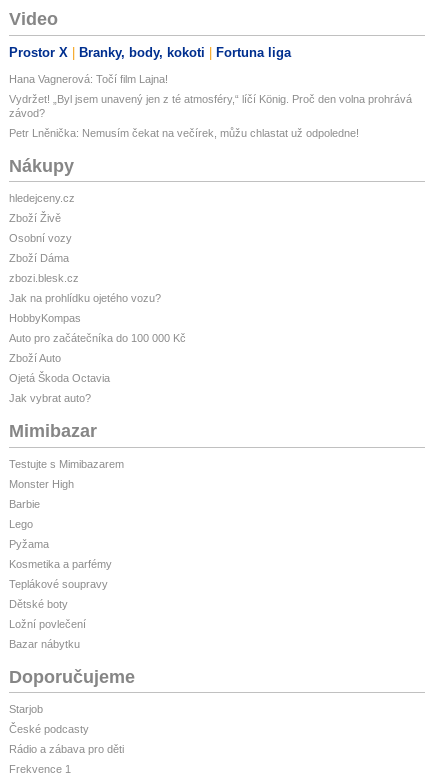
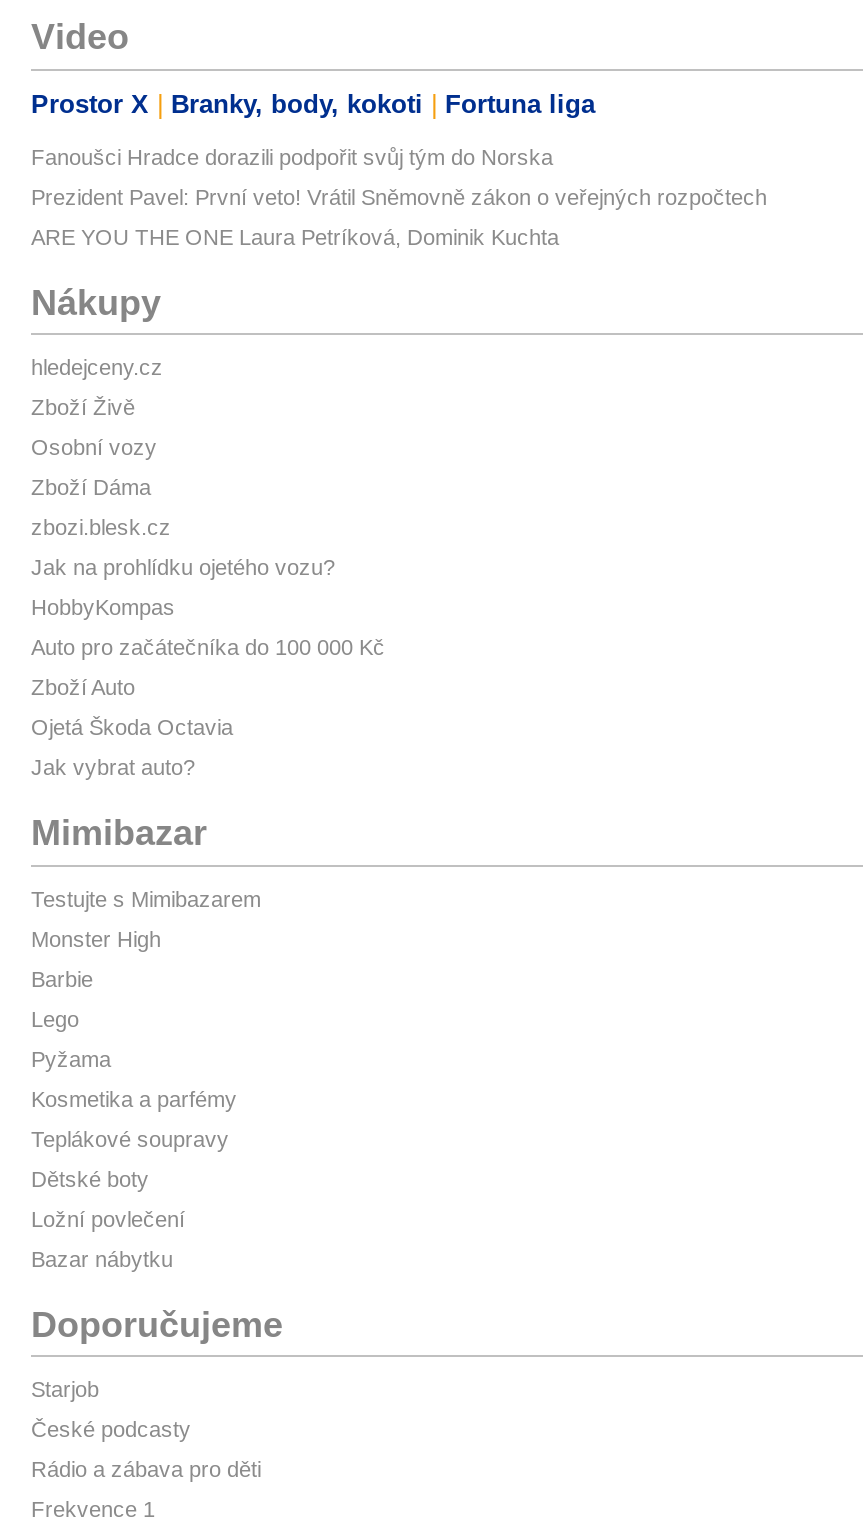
[9,73,168,85] Hana Vagnerová: Točí film Lajna! -> [31,145,553,169] Fanoušci Hradce dorazili podpořit svůj tým do Norska
[9,93,412,119] Vydržet! „Byl jsem unavený jen z té atmosféry,“ líčí König. Proč den volna prohrává | závod? -> [31,185,767,209] Prezident Pavel: První veto! Vrátil Sněmovně zákon o veřejných rozpočtech
[9,127,359,139] Petr Lněnička: Nemusím čekat na večírek, můžu chlastat už odpoledne! -> [31,225,559,249] ARE YOU THE ONE Laura Petríková, Dominik Kuchta

